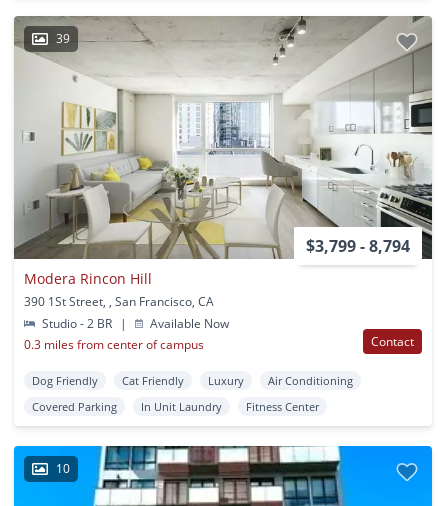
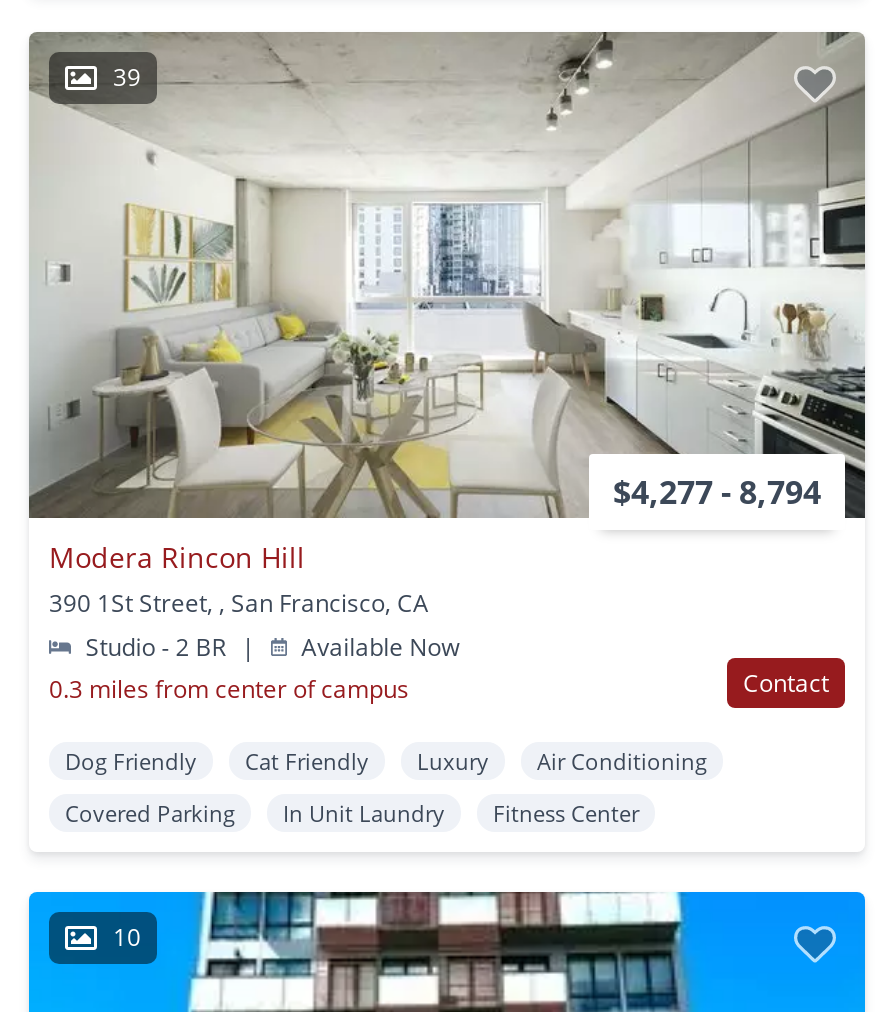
[306,235,410,257] $3,799 - 8,794 -> [613,470,821,514] $4,277 - 8,794

